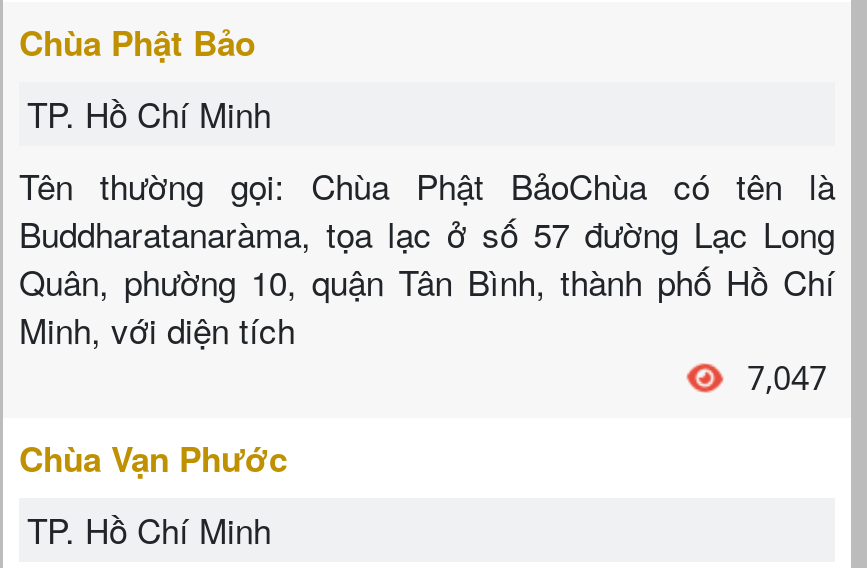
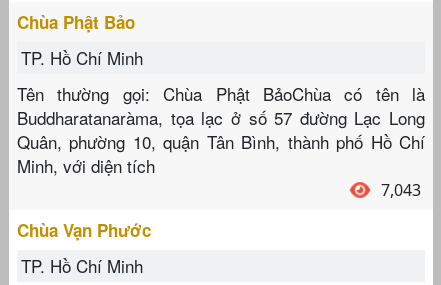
[747,356,827,400] 7,047 -> [381,179,421,201] 7,043

